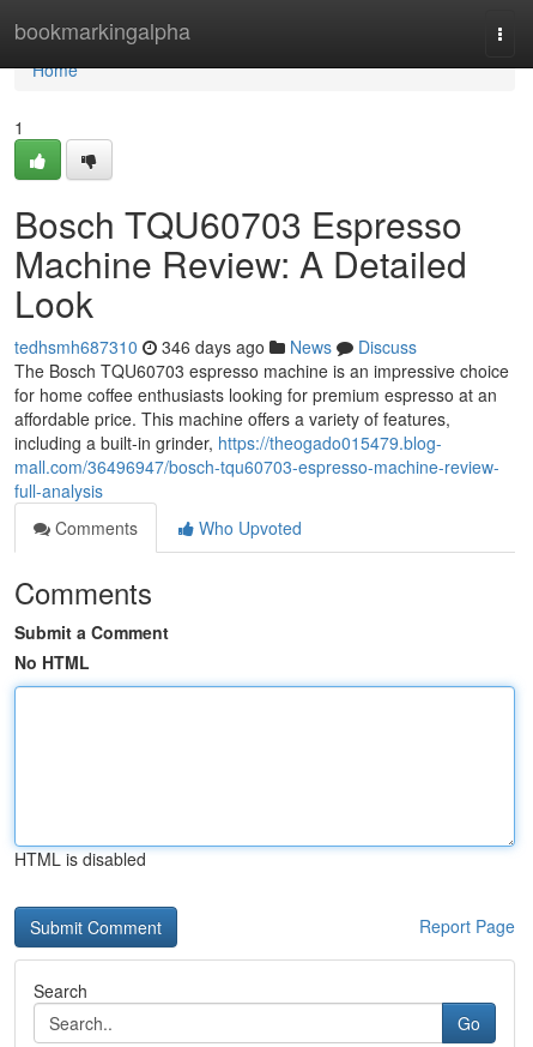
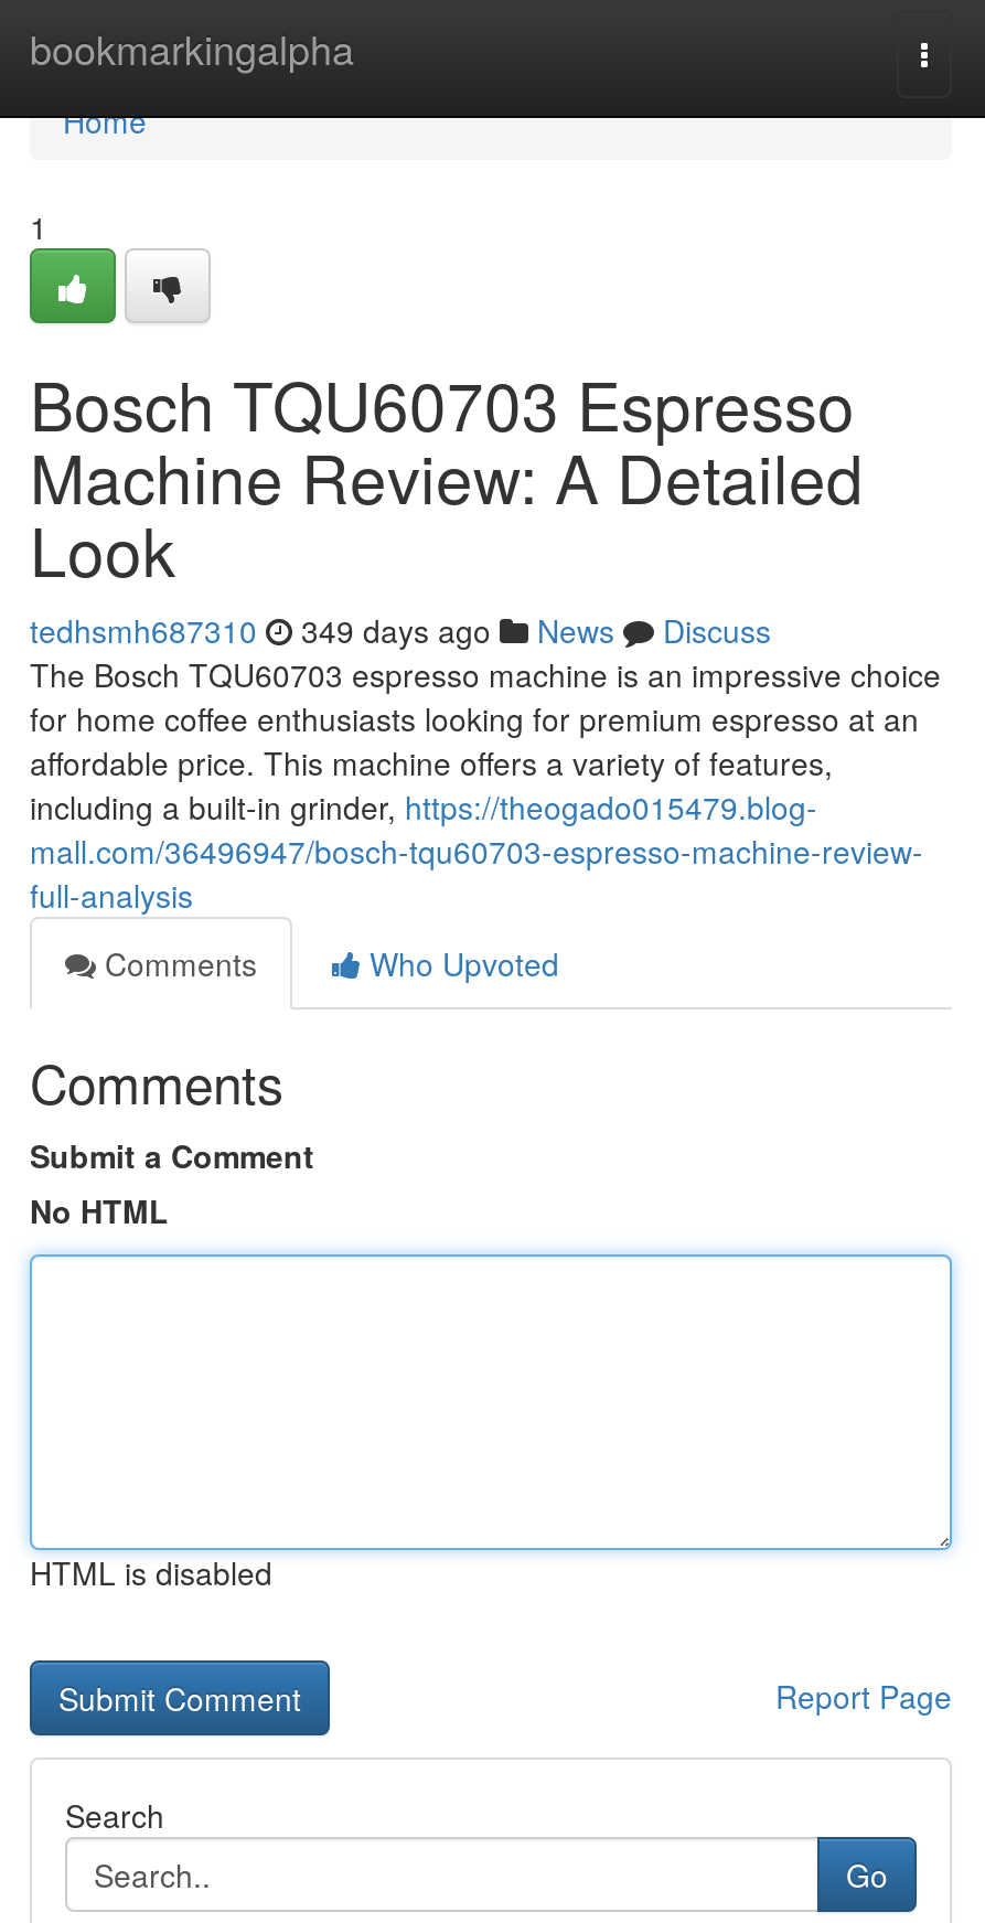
[14,335,417,359] tedhsmh687310 346 days ago News Discuss -> [30,608,771,652] tedhsmh687310 349 days ago News Discuss

